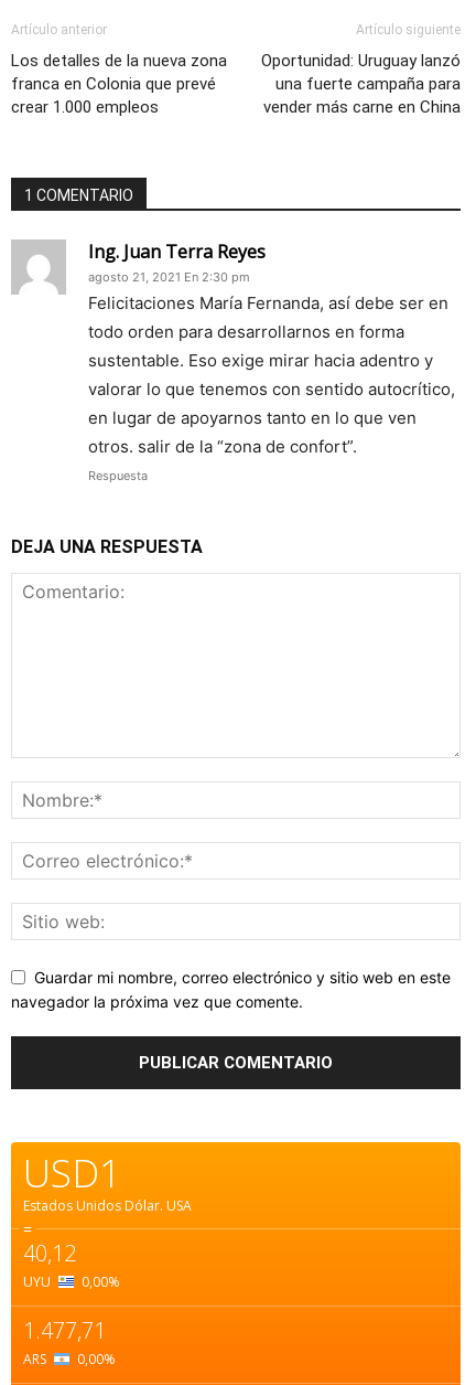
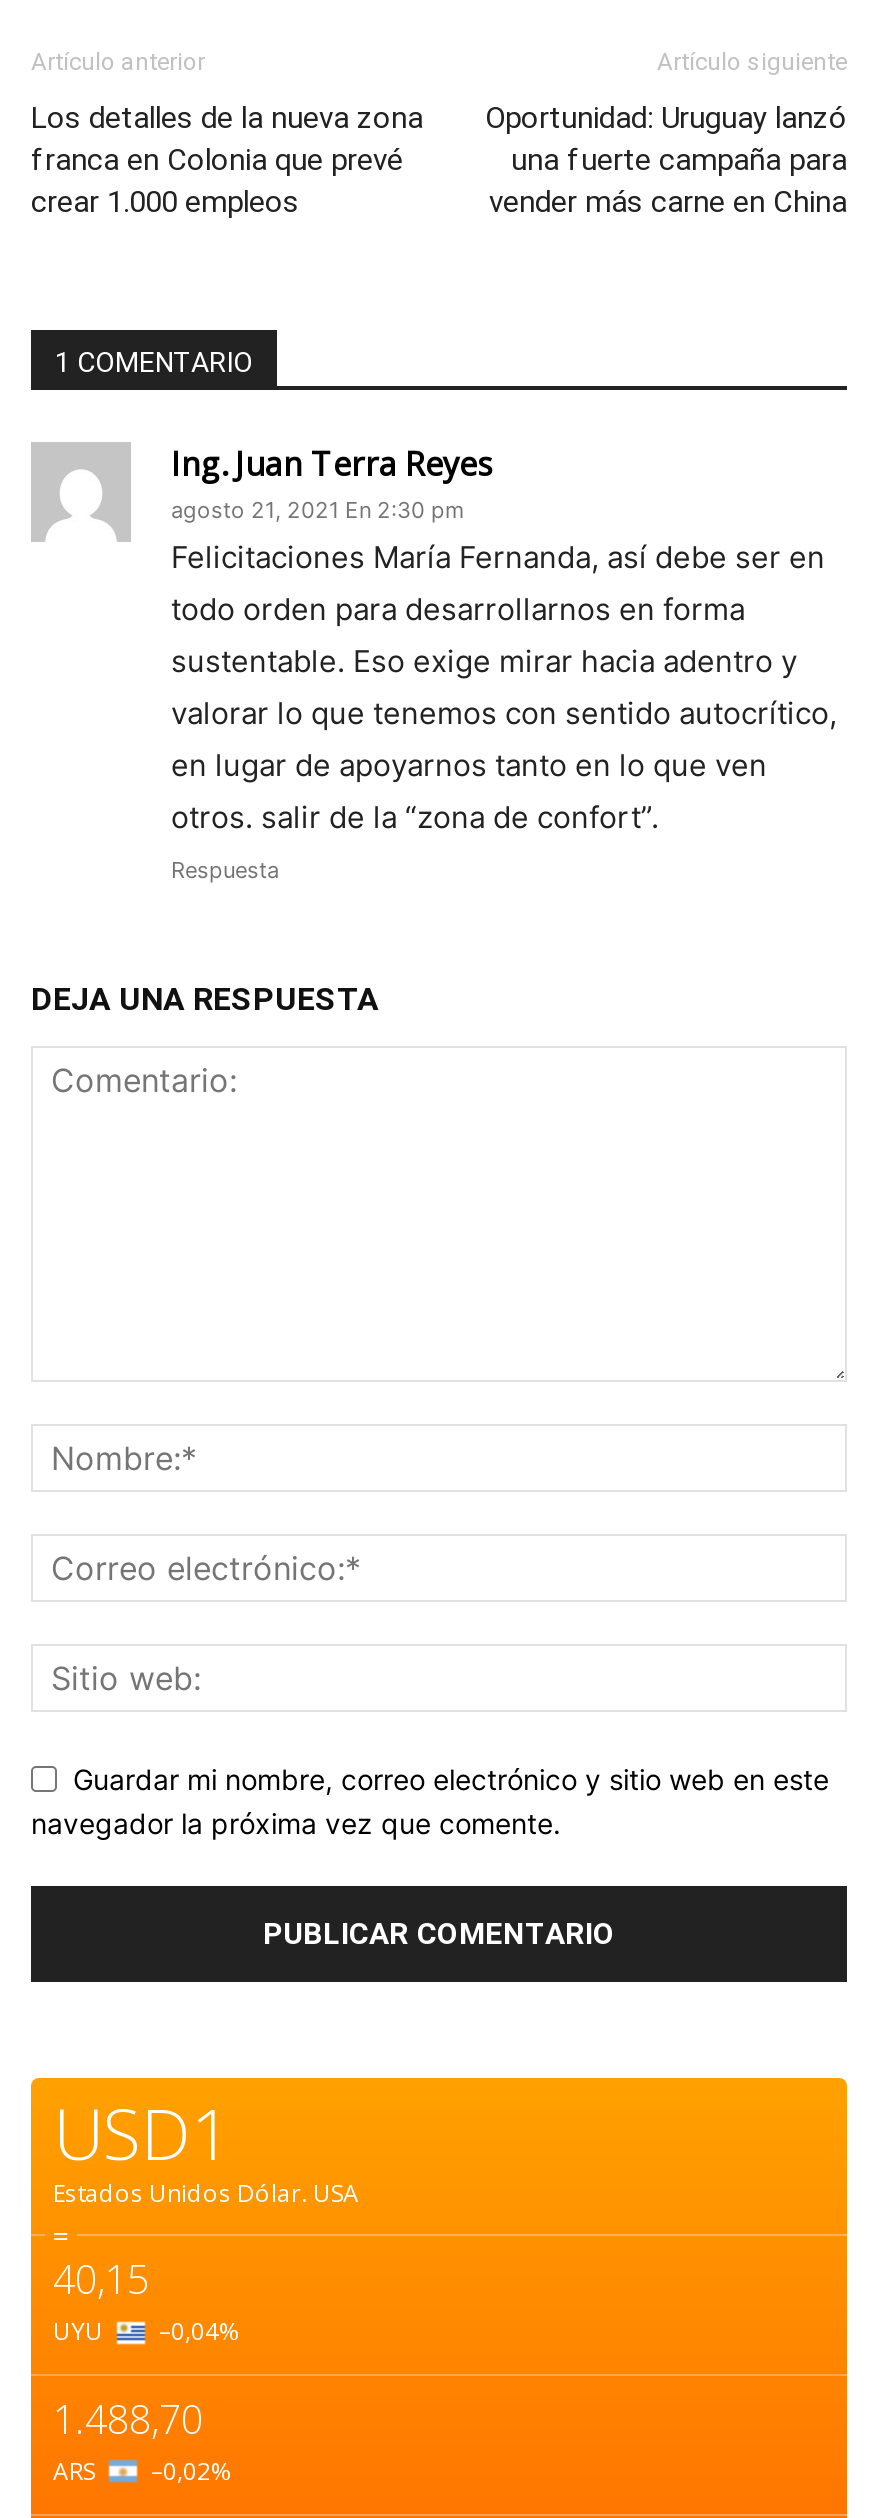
[23,1239,76,1268] 40,12 -> [53,2253,149,2307] 40,15
[23,1273,120,1292] UYU 0,00% -> [53,2315,241,2349] UYU –0,04%
[23,1316,106,1345] 1.477,71 -> [53,2392,203,2446] 1.488,70
[23,1350,116,1369] ARS 0,00% -> [53,2454,233,2488] ARS –0,02%

